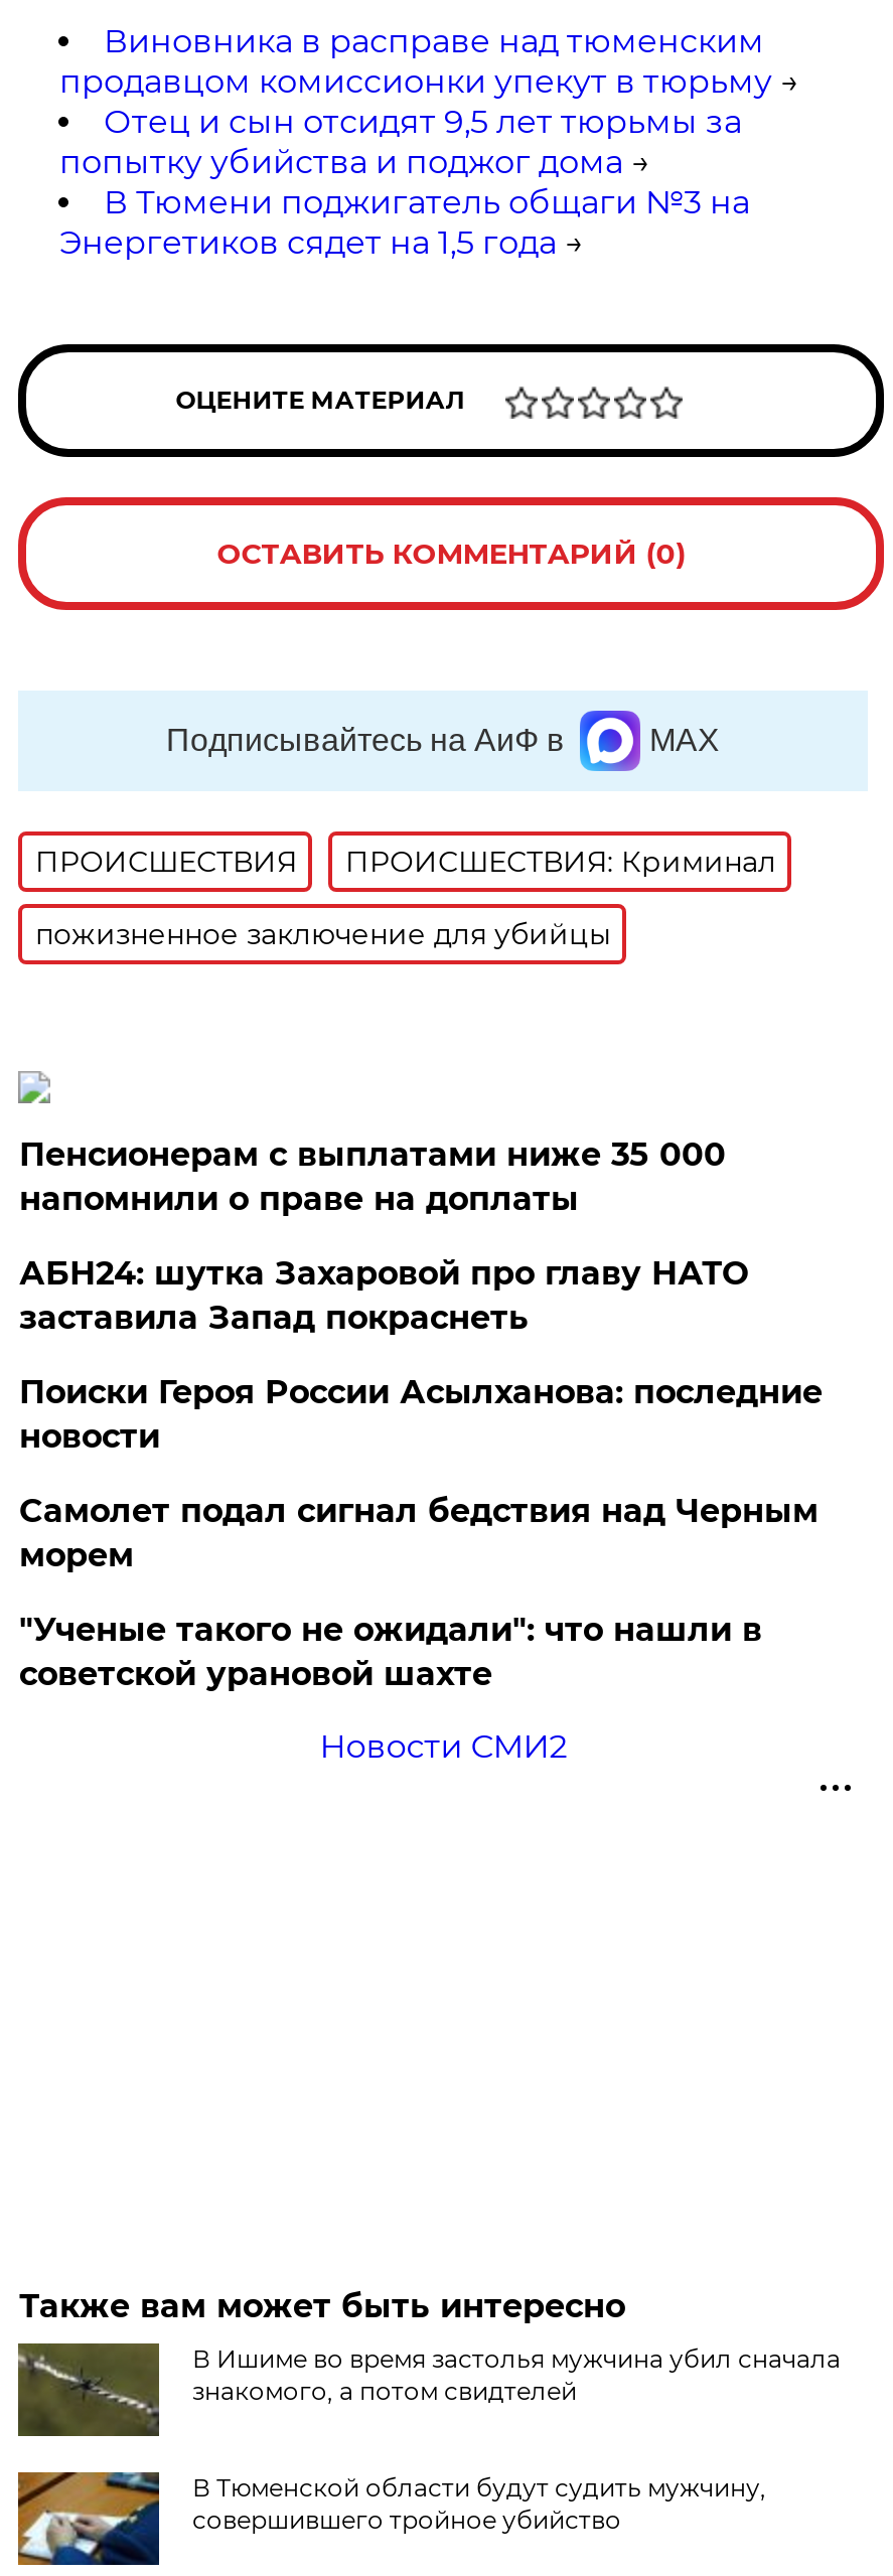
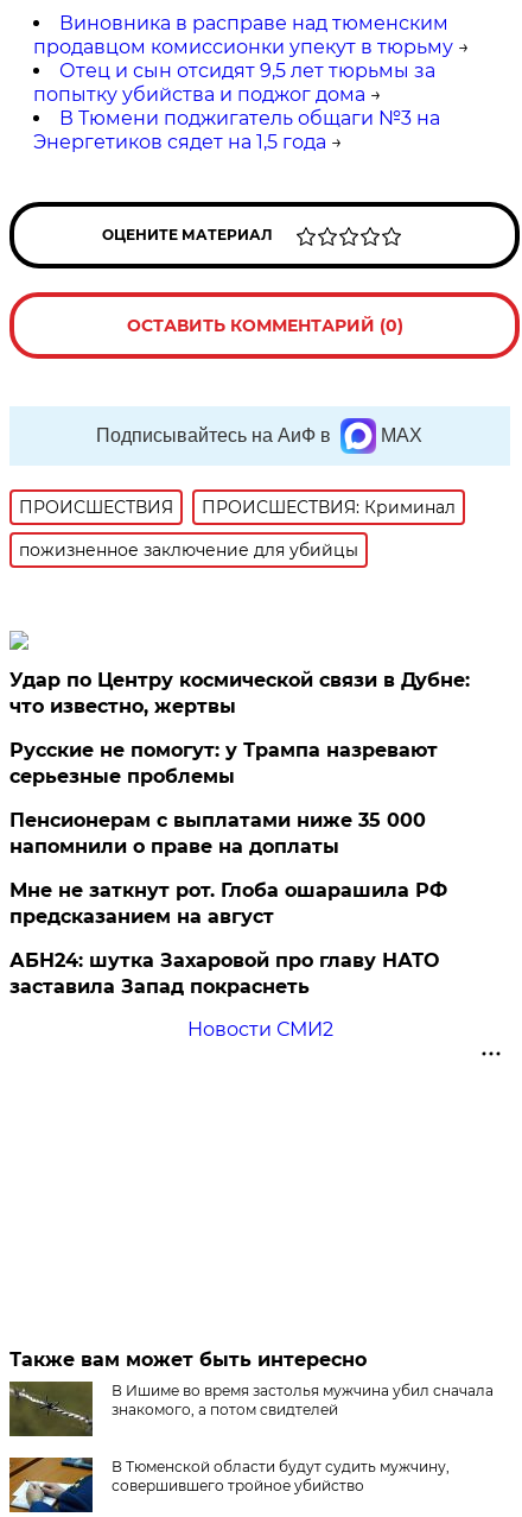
none -> [10,669,470,788] Удар по Центру космической связи в Дубне: | что известно, жертвы | Русские не помогут: у Трампа назревают | серьезные проблемы
moved [19,1136,726,1218] -> [10,809,426,858]: Пенсионерам с выплатами ниже 35 000 | напомнили о праве на доплаты
none -> [10,879,448,928] Мне не заткнут рот. Глоба ошарашила РФ | предсказанием на август
moved [19,1255,748,1337] -> [10,949,439,998]: АБН24: шутка Захаровой про главу НАТО | заставила Запад покраснеть
[19,1373,822,1694] Поиски Героя России Асылханова: последние | новости | Самолет подал сигнал бедствия над Черным | морем | "Ученые такого не ожидали": что нашли в | советской урановой шахте -> none

